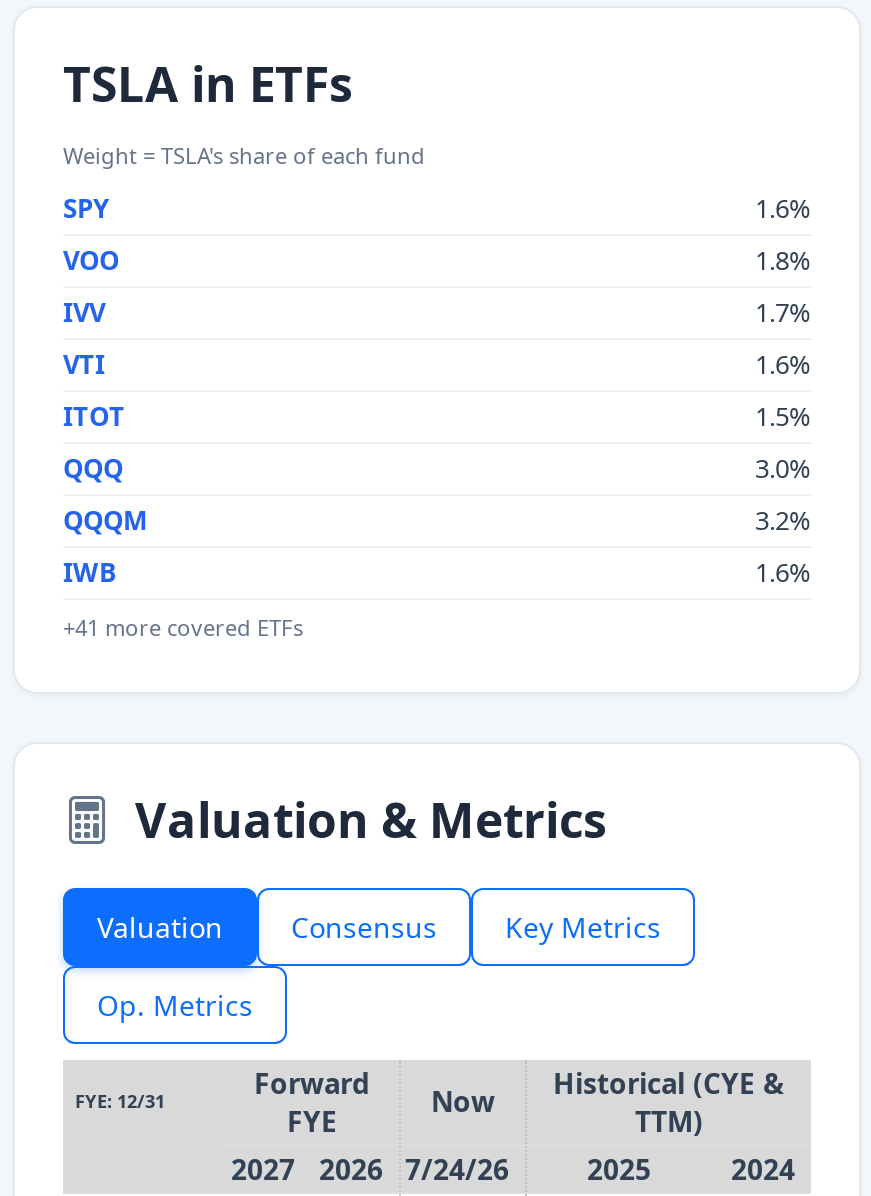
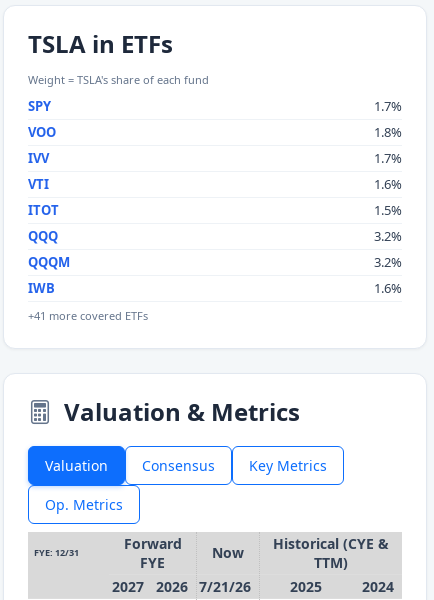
[755,190,811,226] 1.6% -> [374,97,402,115] 1.7%
[755,450,811,486] 3.0% -> [374,227,402,245] 3.2%
[231,1150,509,1188] 2027 2026 7/24/26 -> [112,577,251,596] 2027 2026 7/21/26

